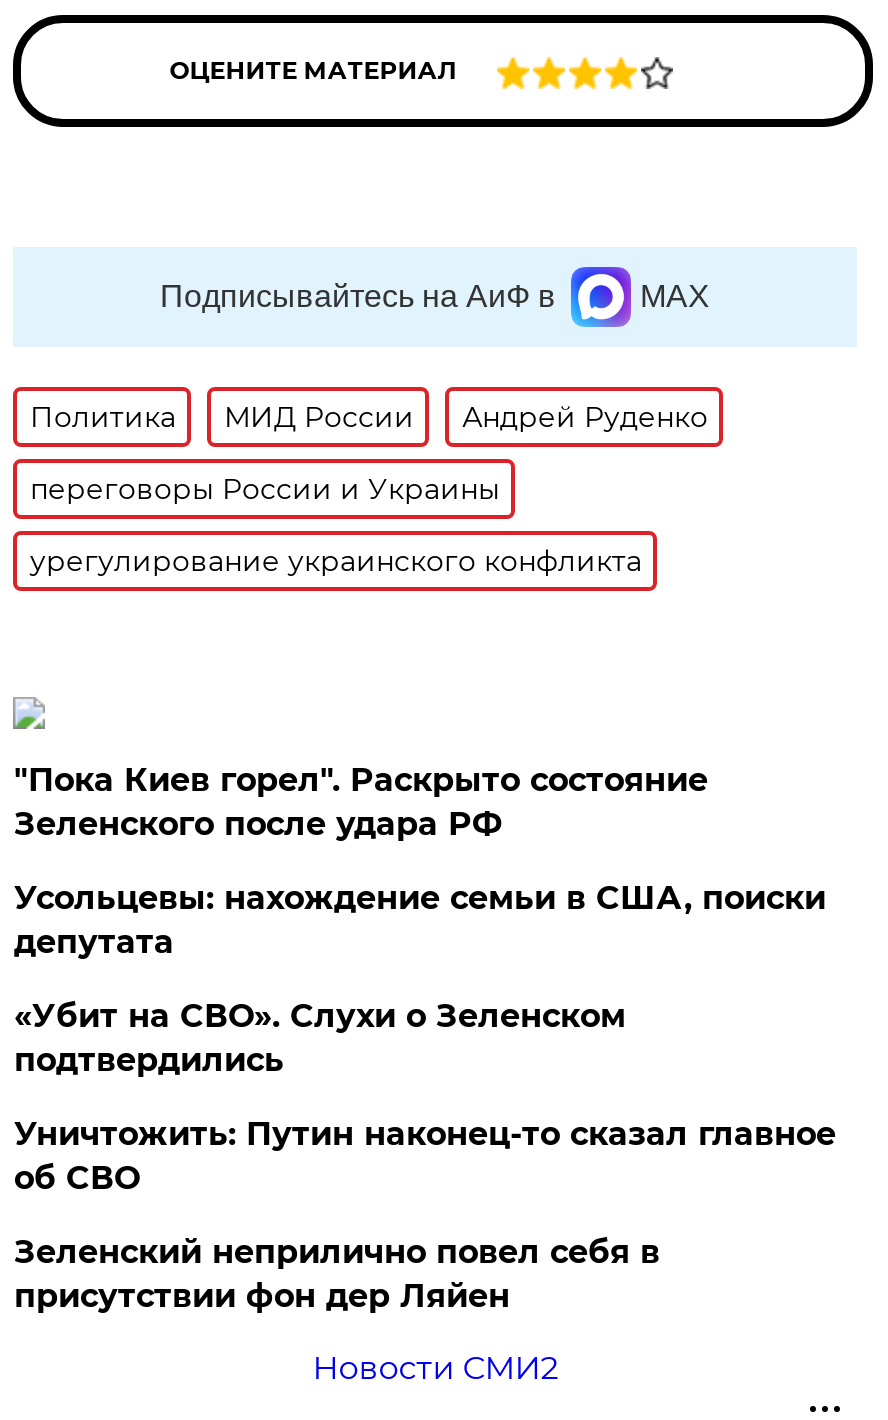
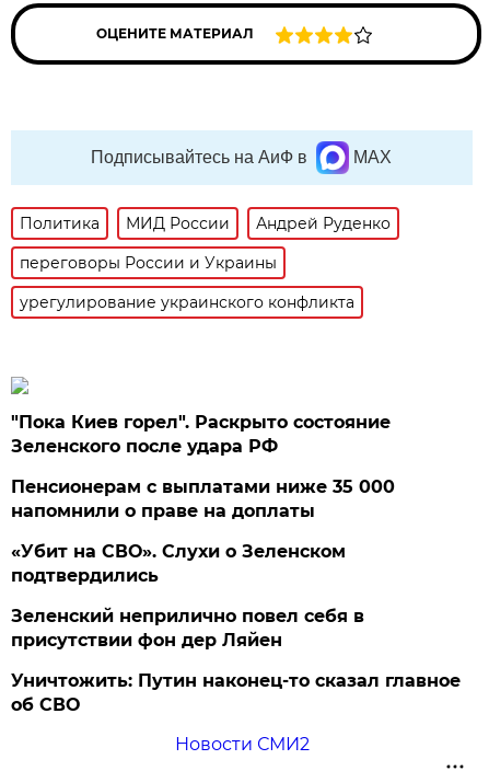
[14,879,826,961] Усольцевы: нахождение семьи в США, поиски | депутата -> [11,476,395,521] Пенсионерам с выплатами ниже 35 000 | напомнили о праве на доплаты
moved [14,1115,836,1197] -> [11,670,461,715]: Уничтожить: Путин наконец-то сказал главное | об СВО
moved [14,1233,660,1315] -> [11,606,365,651]: Зеленский неприлично повел cебя в | присутствии фон дер Ляйен

